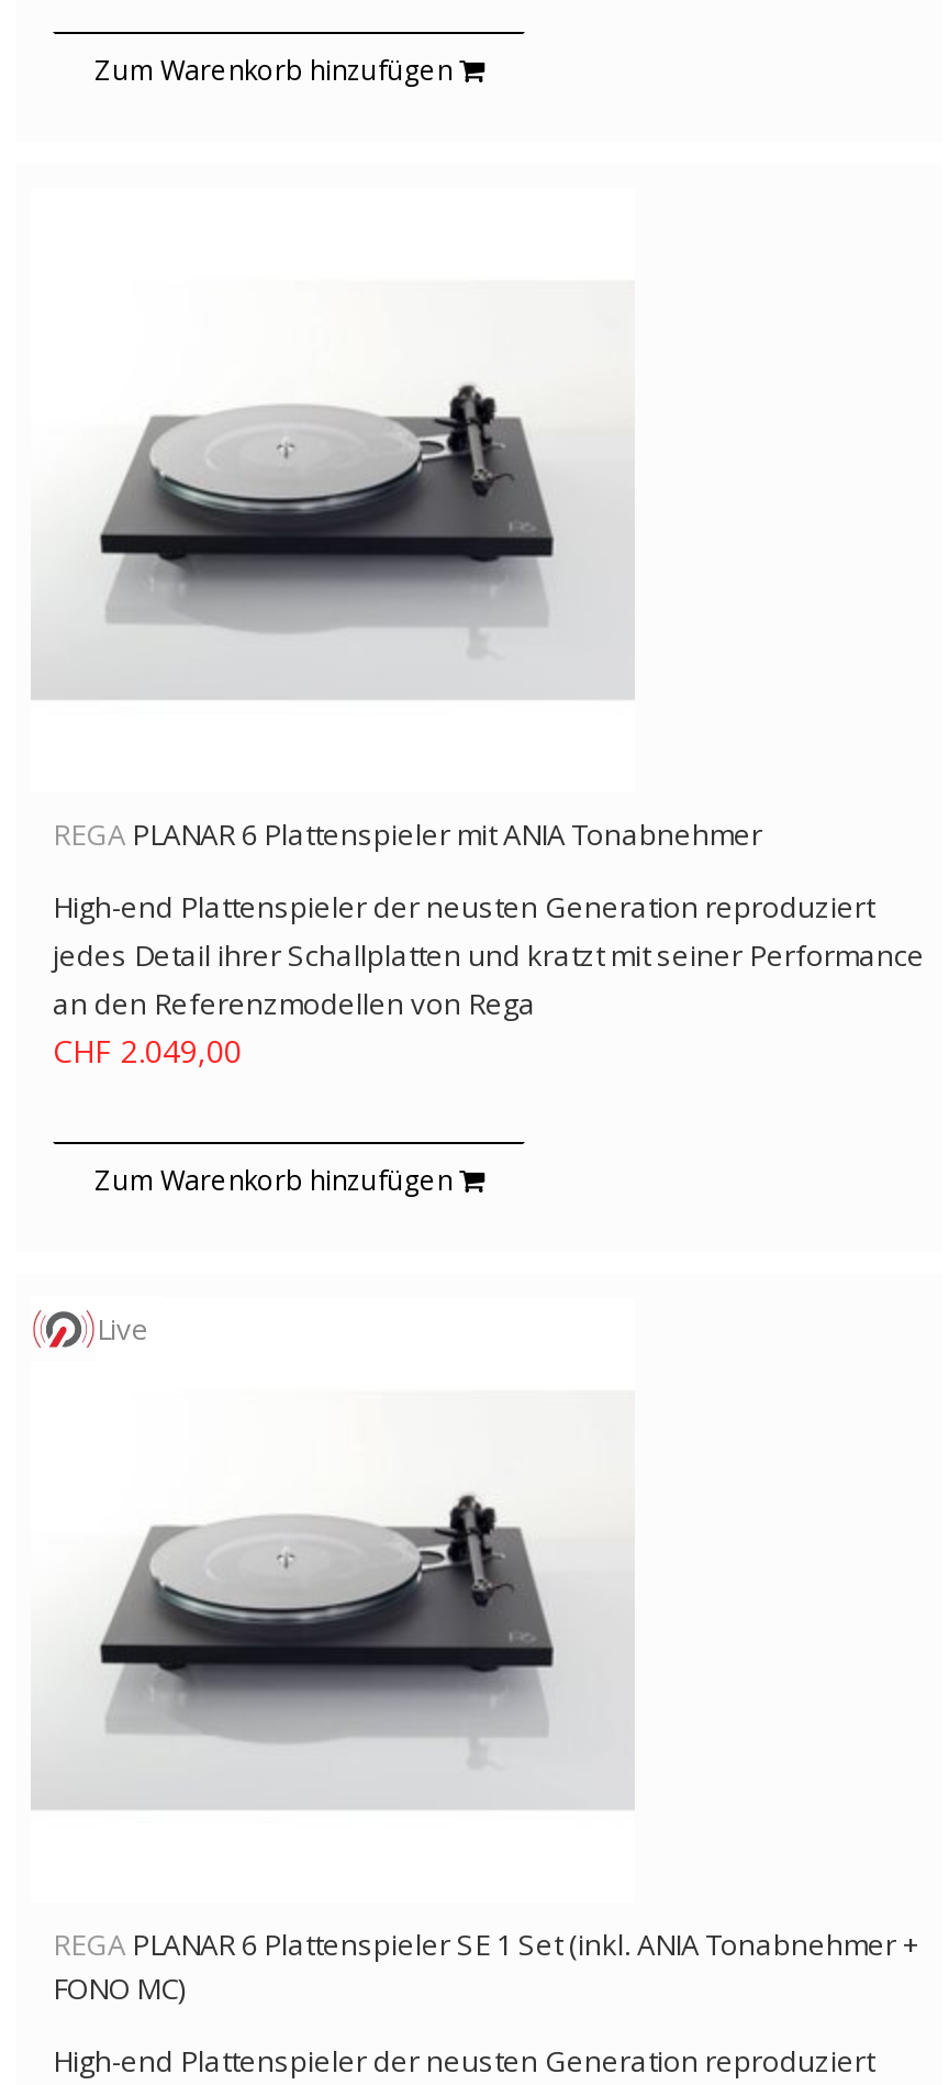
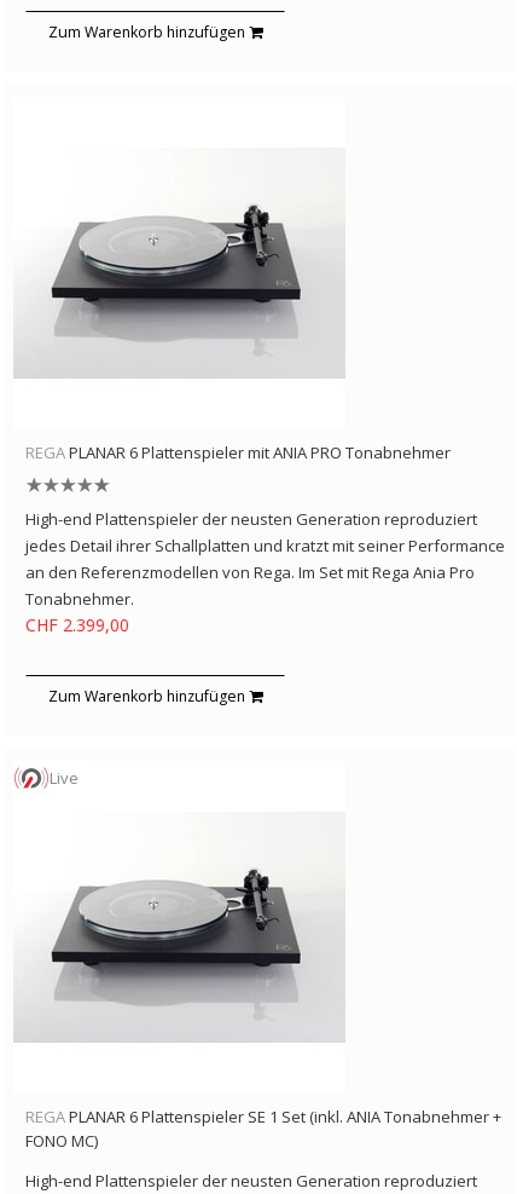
[53,815,762,854] REGA PLANAR 6 Plattenspieler mit ANIA Tonabnehmer -> [25,442,451,463] REGA PLANAR 6 Plattenspieler mit ANIA PRO Tonabnehmer
[53,984,536,1072] an den Referenzmodellen von Rega | CHF 2.049,00 -> [25,561,475,636] an den Referenzmodellen von Rega. Im Set mit Rega Ania Pro | Tonabnehmer. | CHF 2.399,00

